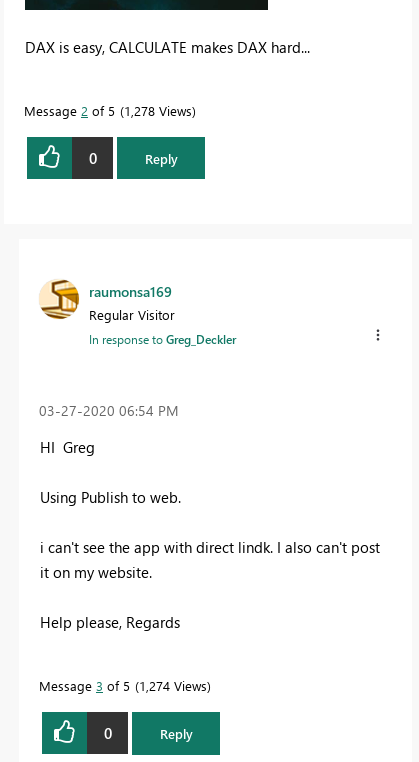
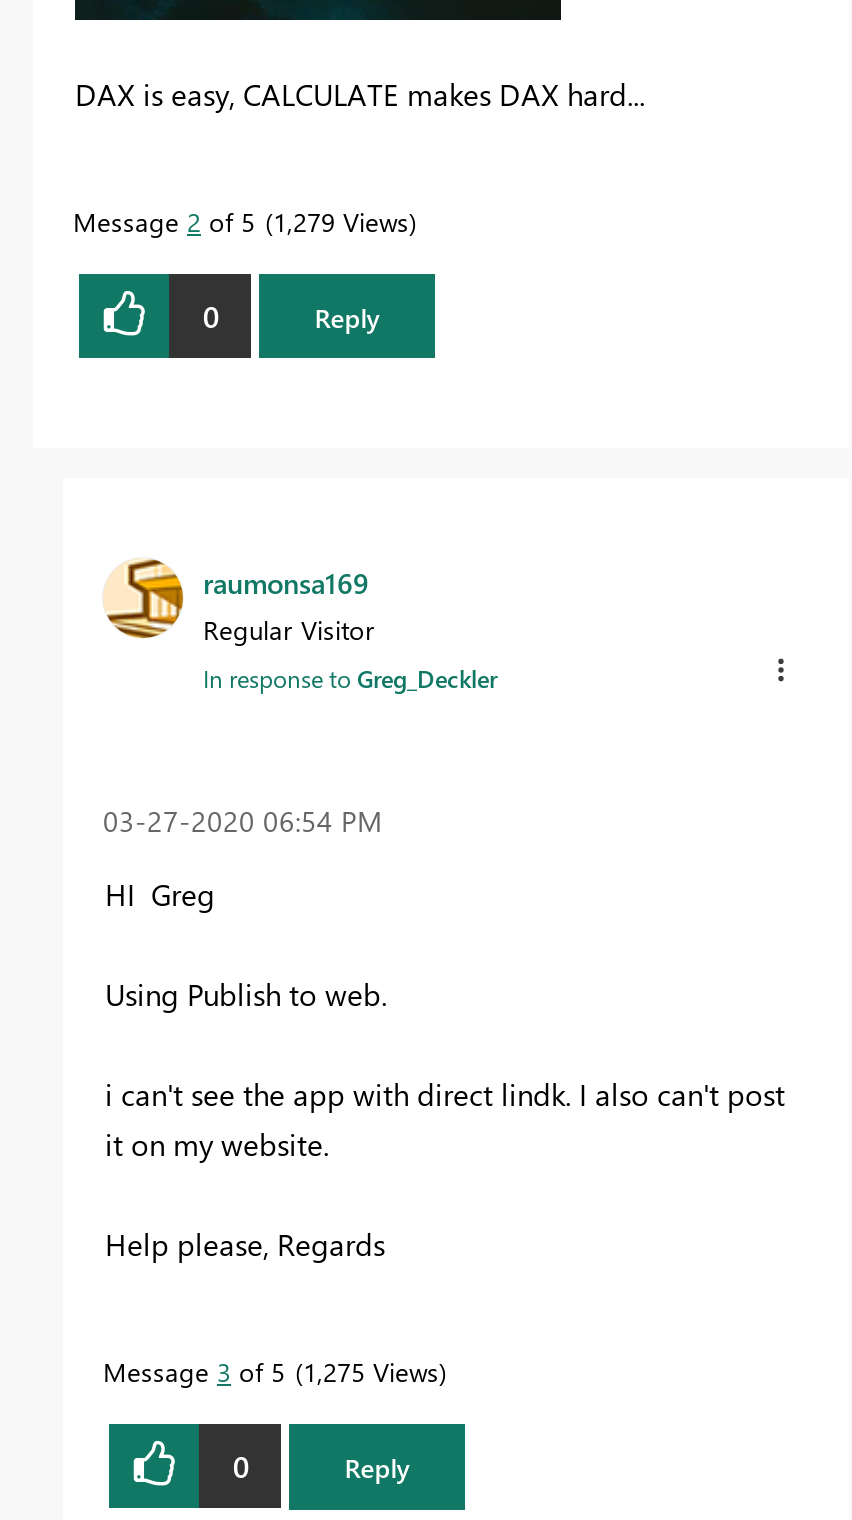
[24,102,192,119] Message 2 of 5 1,278 Views -> [73,204,409,238] Message 2 of 5 1,279 Views
[39,677,207,694] Message 3 of 5 1,274 Views -> [103,1355,439,1389] Message 3 of 5 1,275 Views

